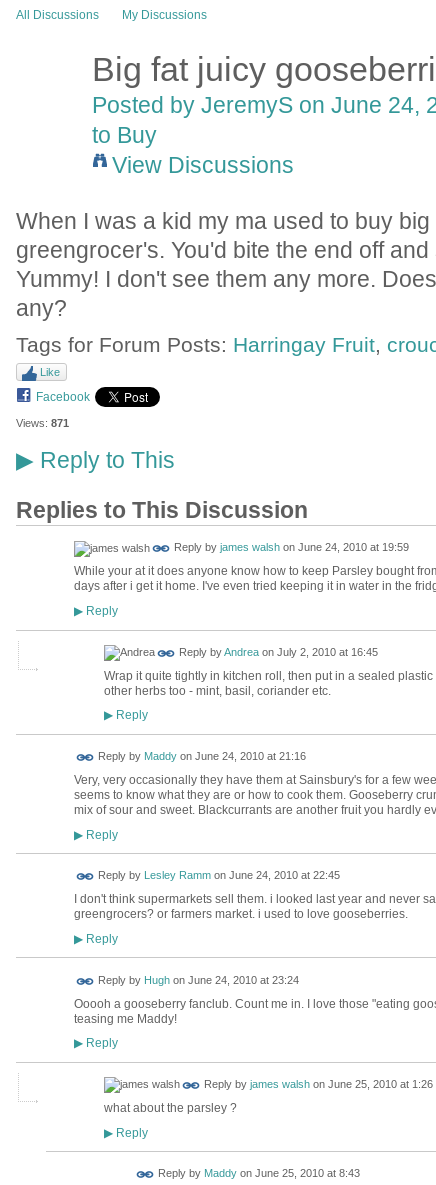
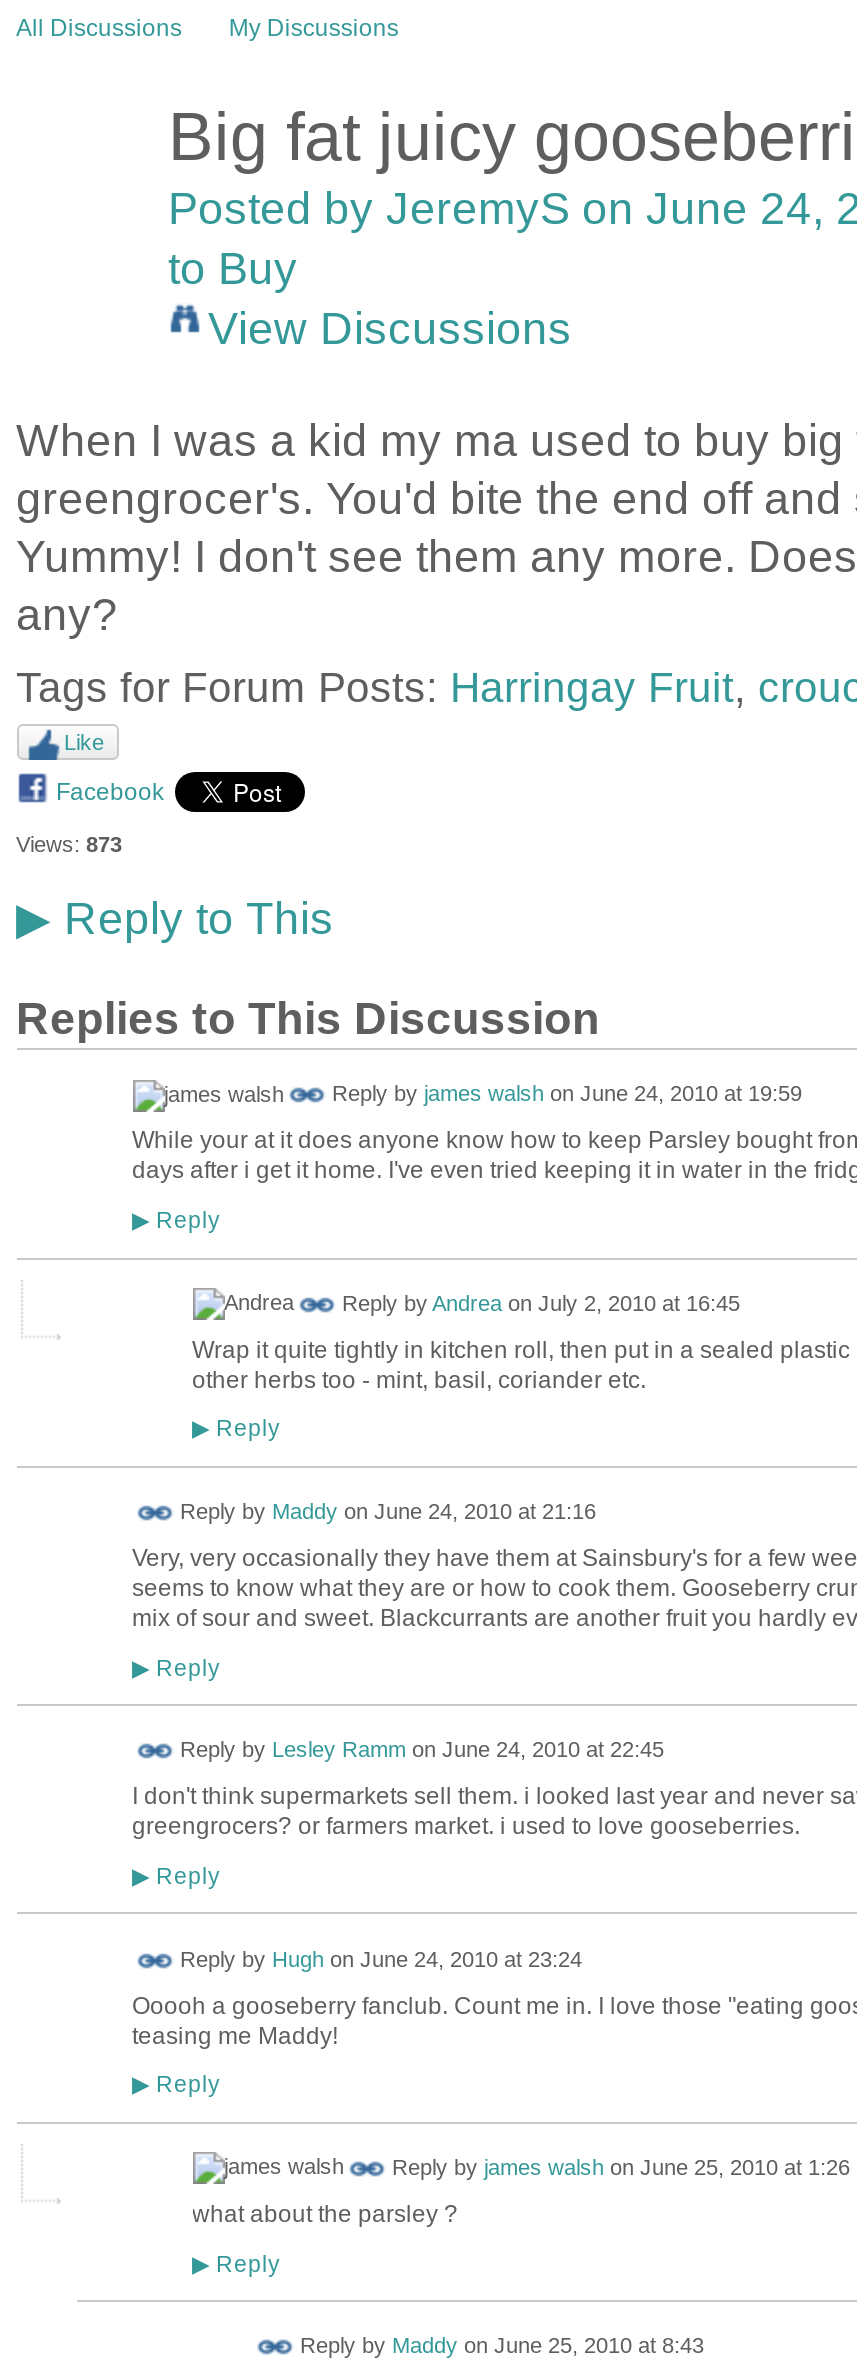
[15,417,68,429] Views: 871 -> [16,831,122,855] Views: 873

